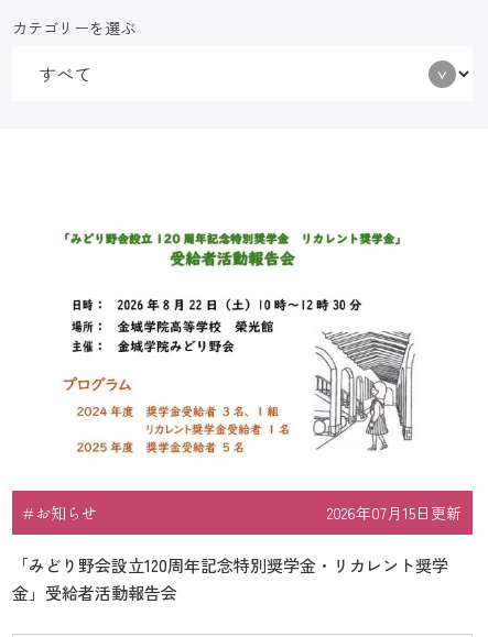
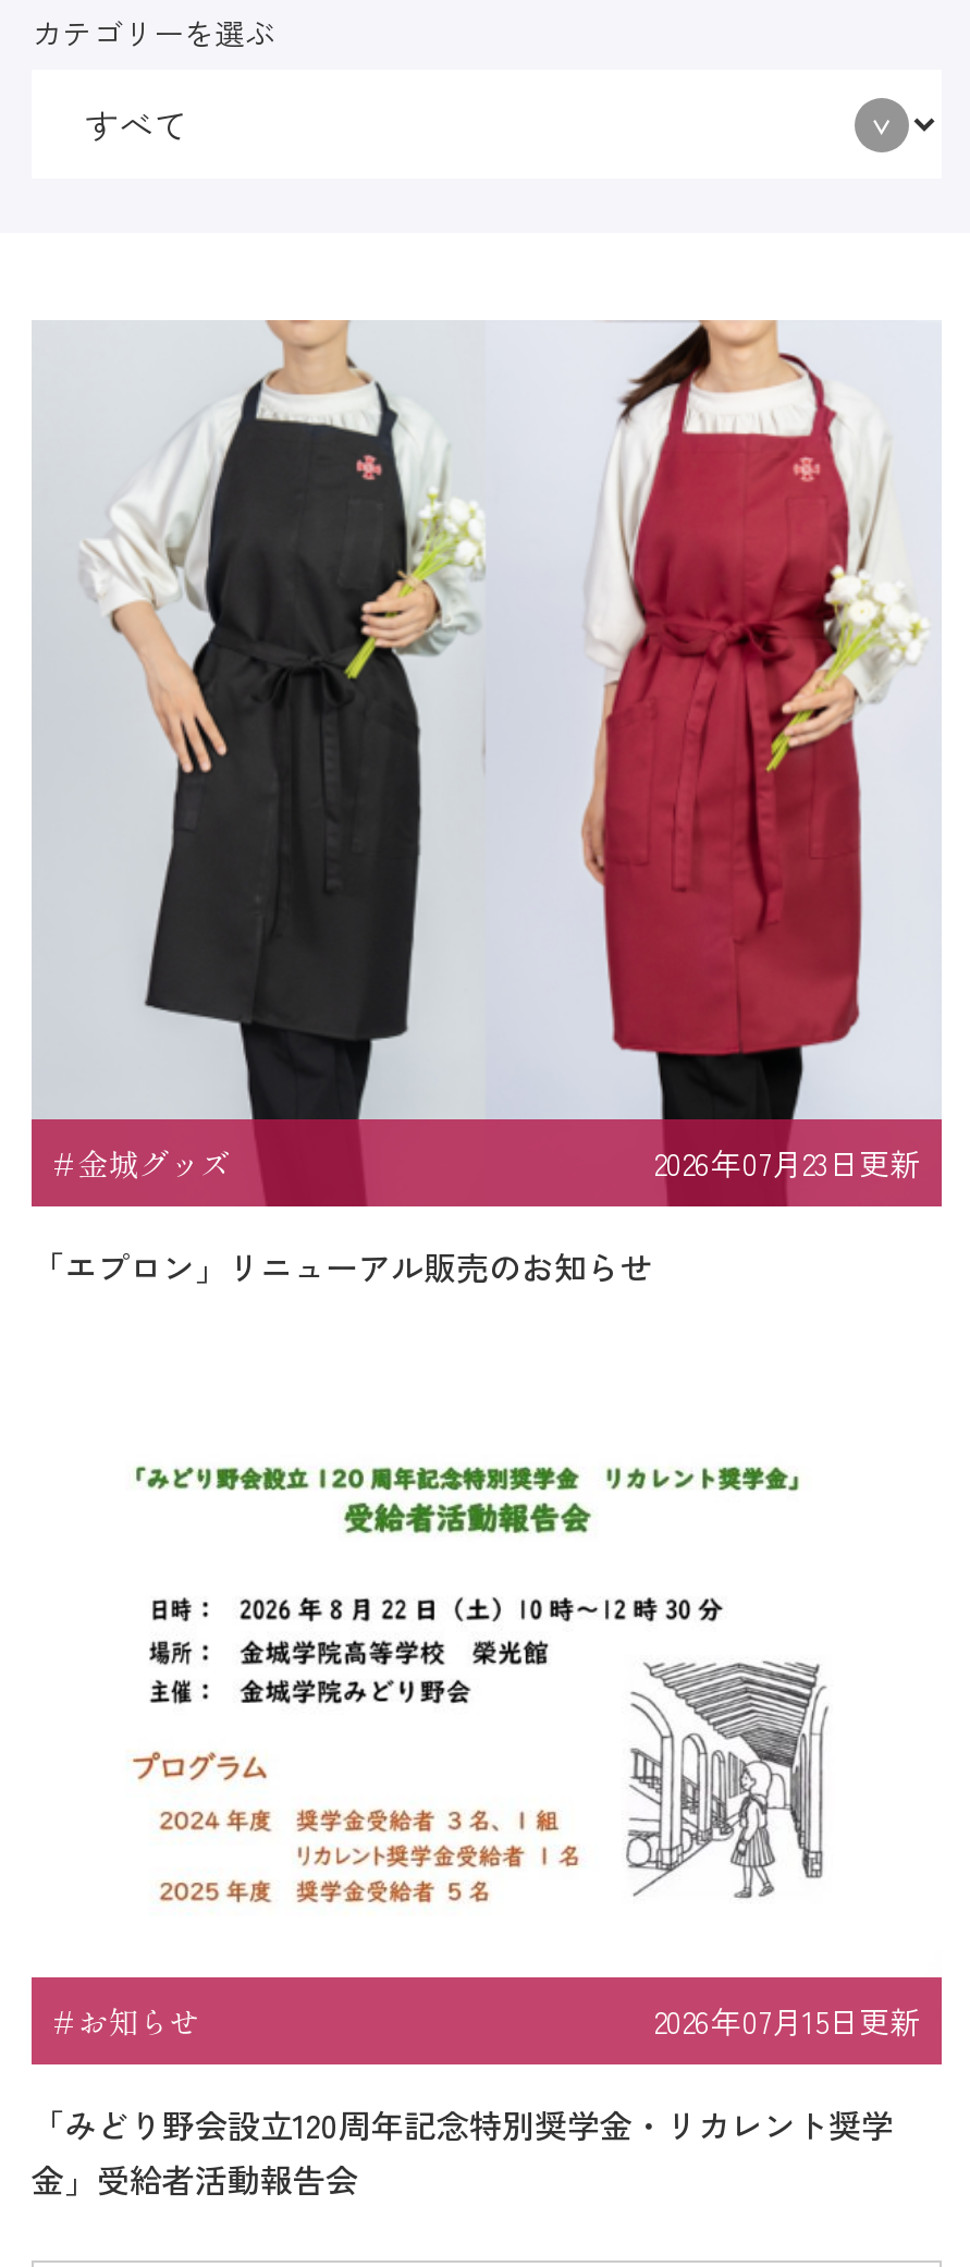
none -> [29,318,944,1289] [image] | 金城グッズ | 2026年07月23日更新 | 「エプロン」リニューアル販売のお知らせ

